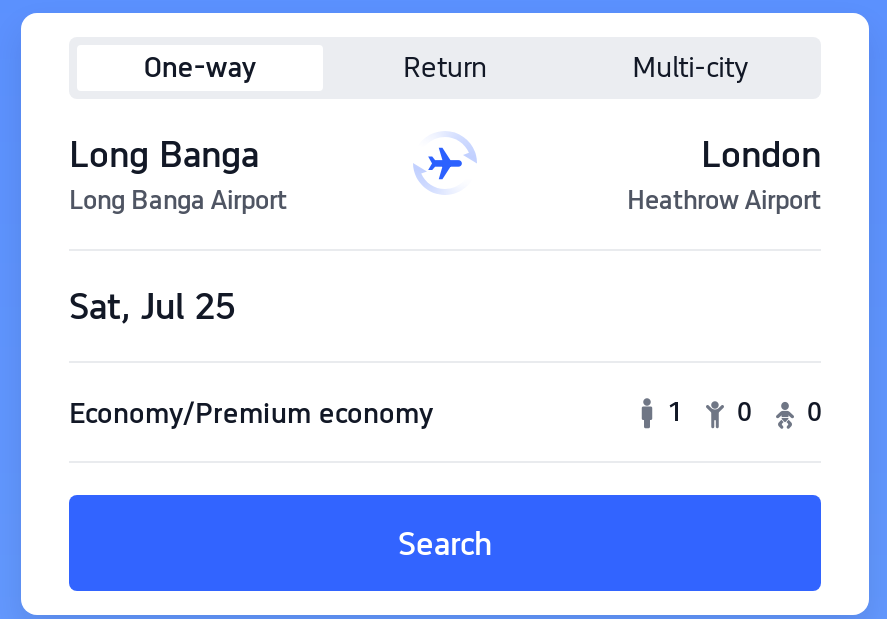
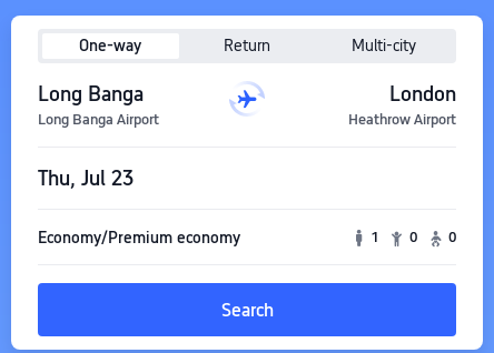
[69,285,235,327] Sat, Jul 25 -> [38,167,134,190] Thu, Jul 23

